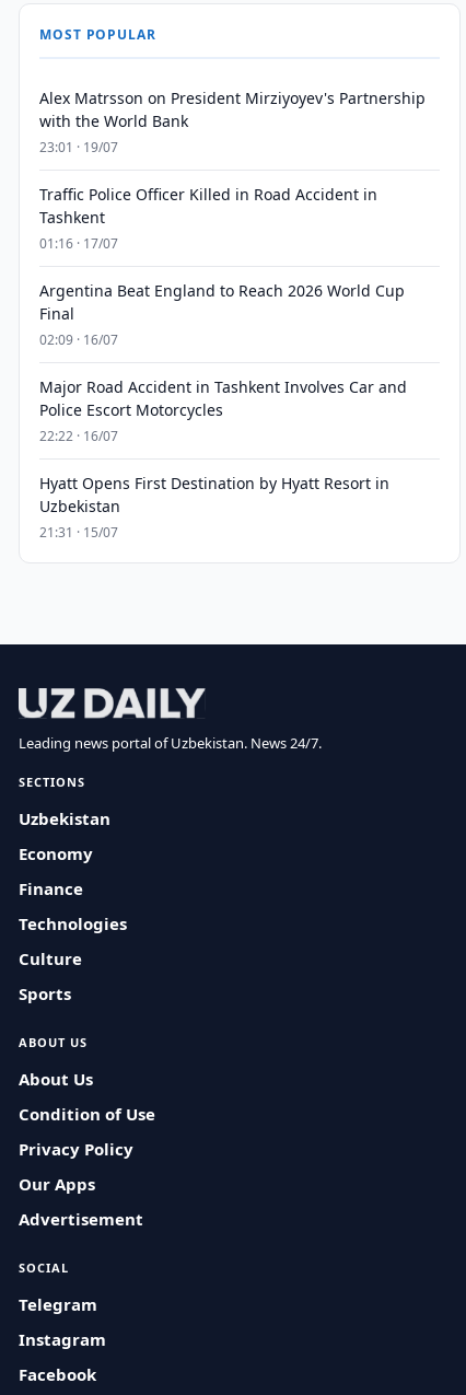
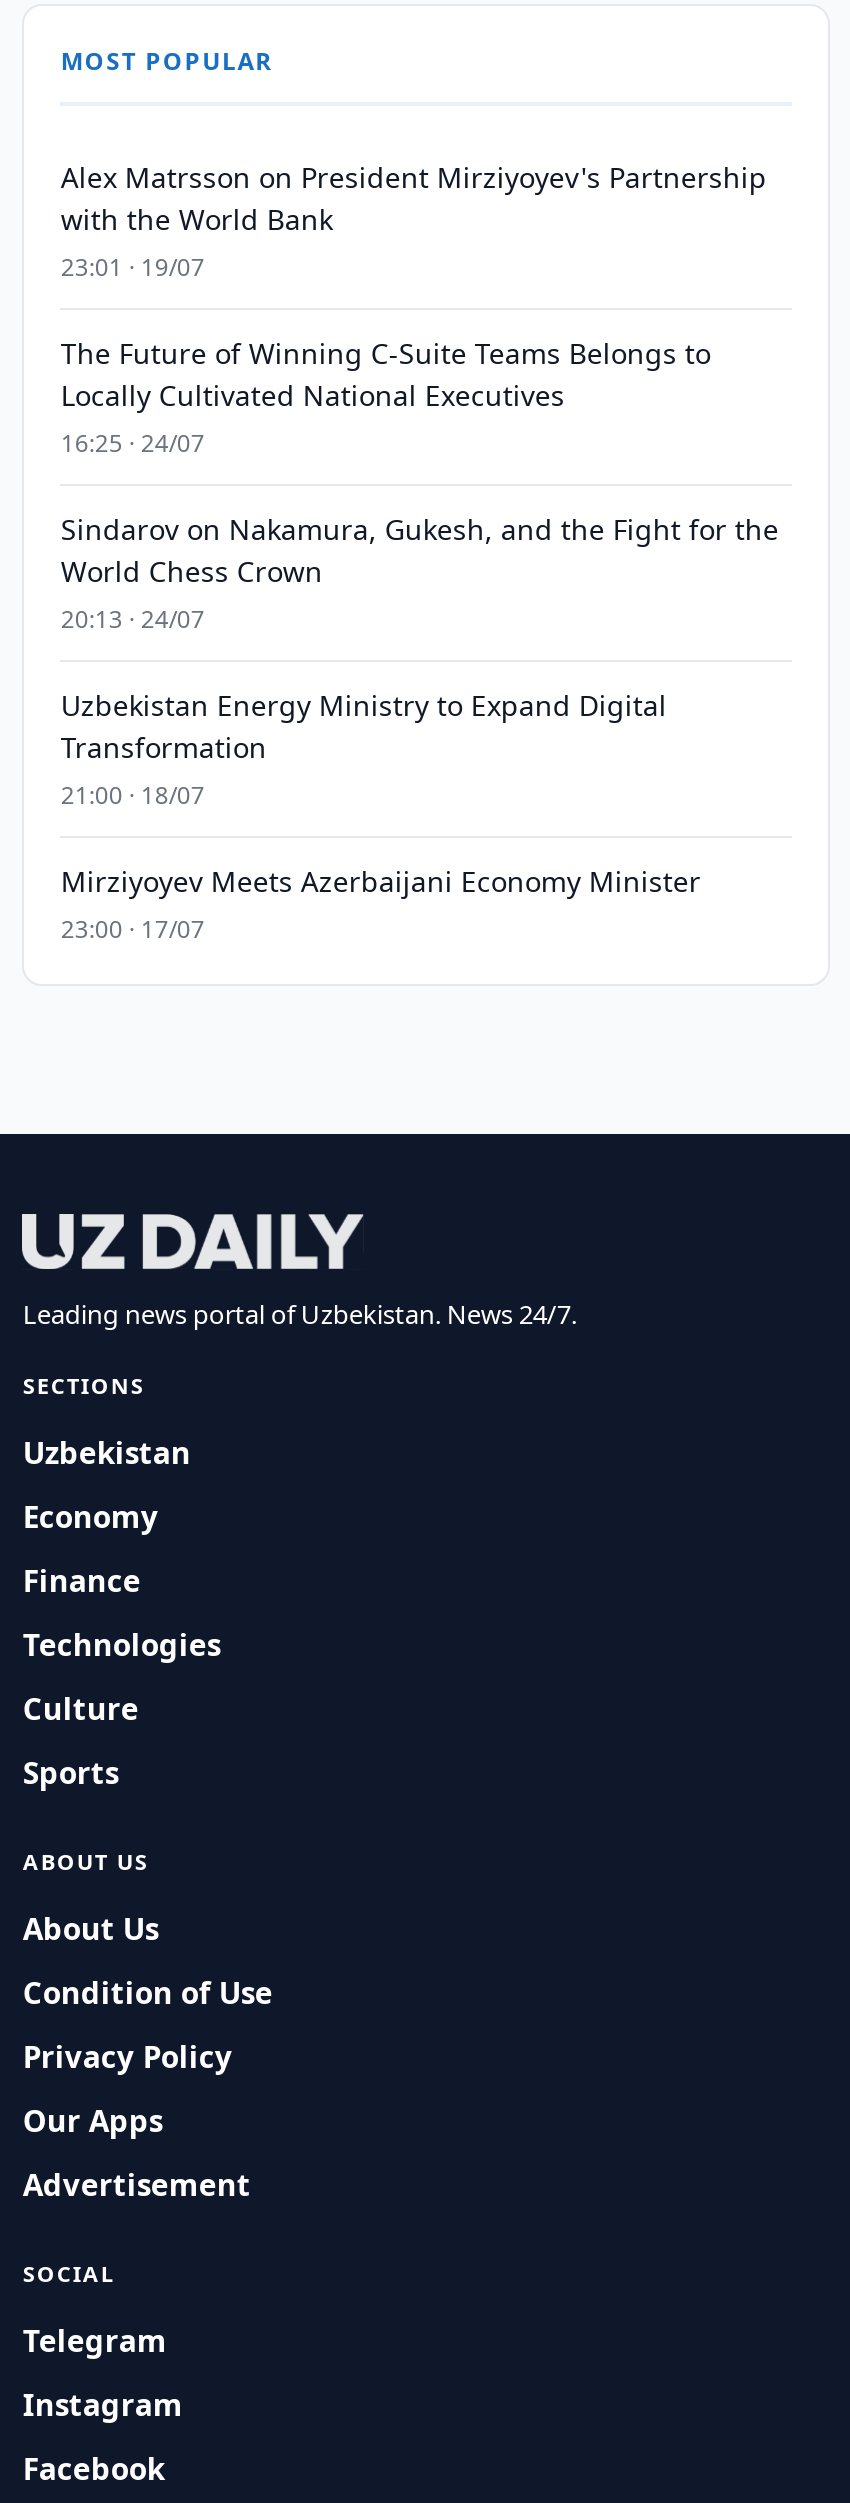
[40,184,378,253] Traffic Police Officer Killed in Road Accident in | Tashkent | 01:16 · 17/07 -> [61,334,711,460] The Future of Winning C-Suite Teams Belongs to | Locally Cultivated National Executives | 16:25 · 24/07
[40,280,405,349] Argentina Beat England to Reach 2026 World Cup | Final | 02:09 · 16/07 -> [61,510,779,636] Sindarov on Nakamura, Gukesh, and the Fight for the | World Chess Crown | 20:13 · 24/07
[40,376,407,445] Major Road Accident in Tashkent Involves Car and | Police Escort Motorcycles | 22:22 · 16/07 -> [61,686,667,812] Uzbekistan Energy Ministry to Expand Digital | Transformation | 21:00 · 18/07
[40,473,390,542] Hyatt Opens First Destination by Hyatt Resort in | Uzbekistan | 21:31 · 15/07 -> [61,862,701,946] Mirziyoyev Meets Azerbaijani Economy Minister | 23:00 · 17/07

